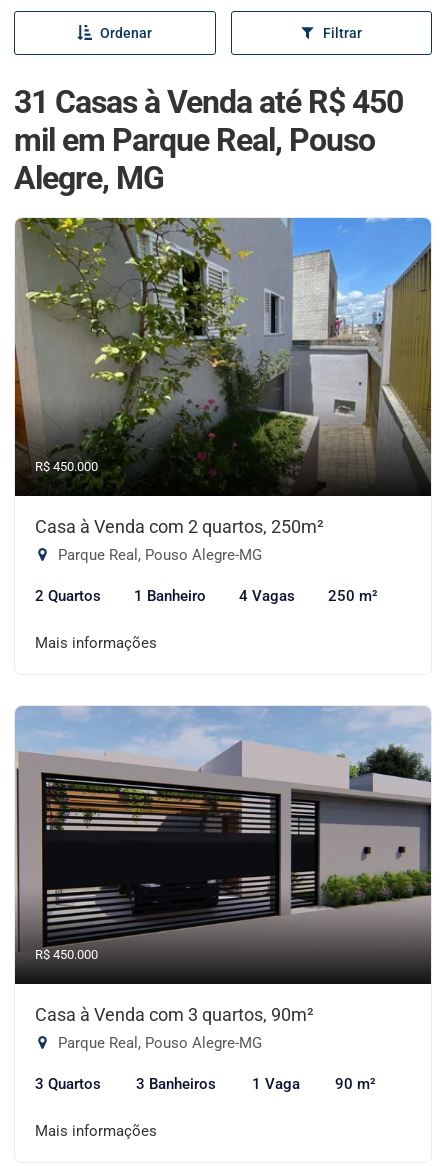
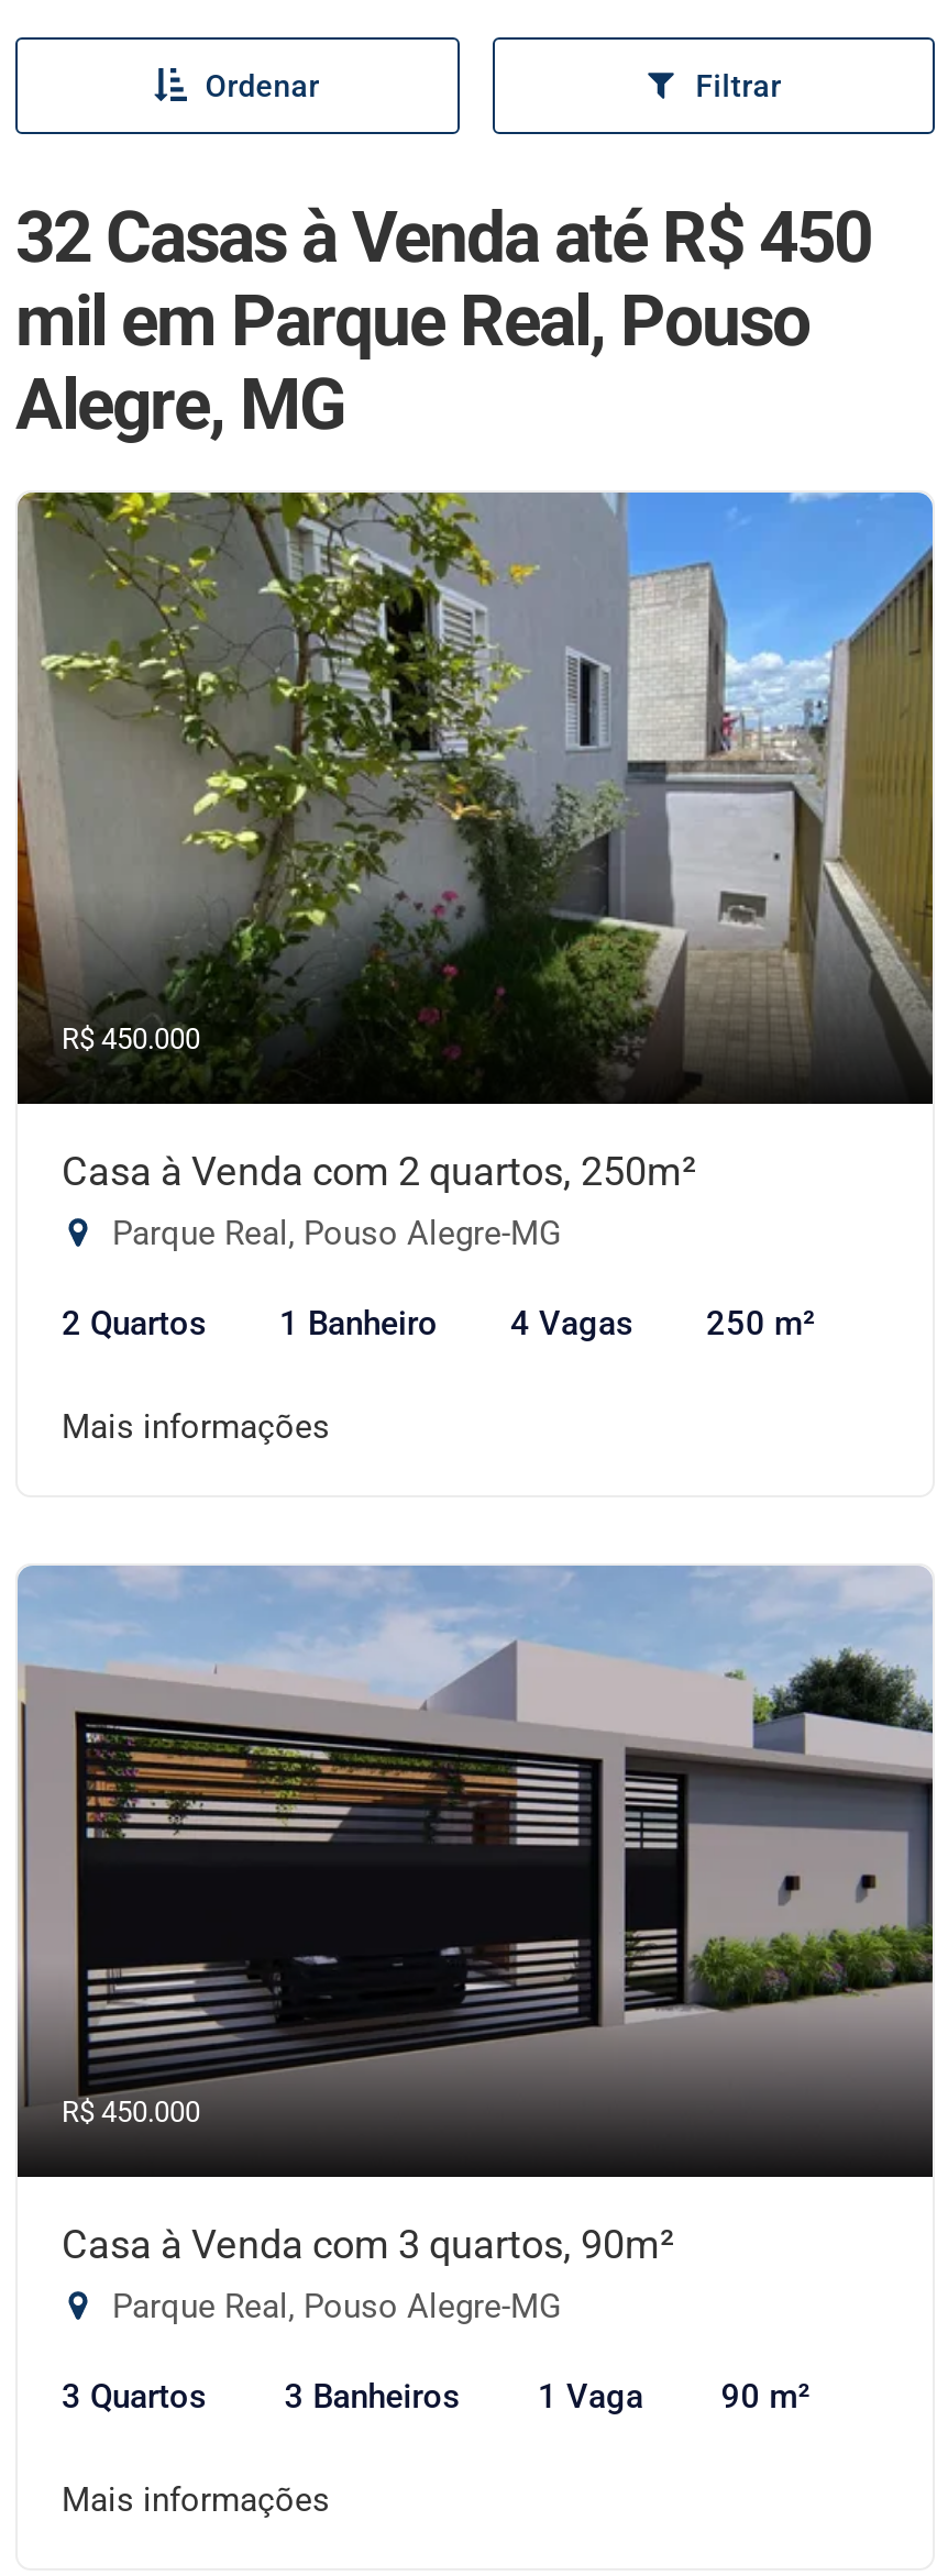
[14,83,403,121] 31 Casas à Venda até R$ 450 -> [15,196,871,279] 32 Casas à Venda até R$ 450

